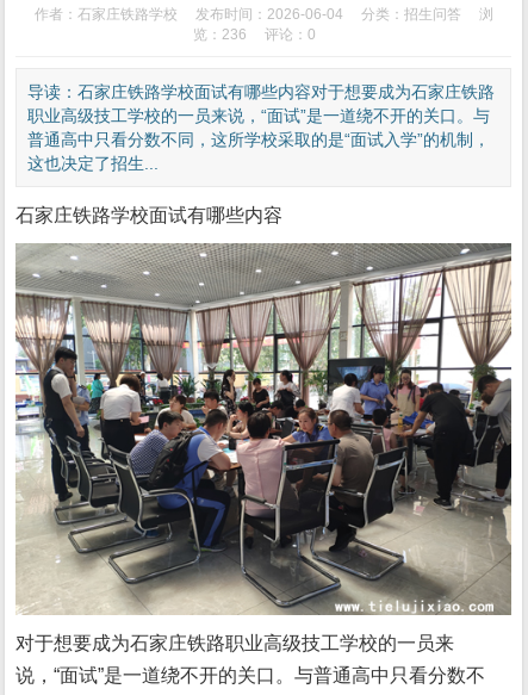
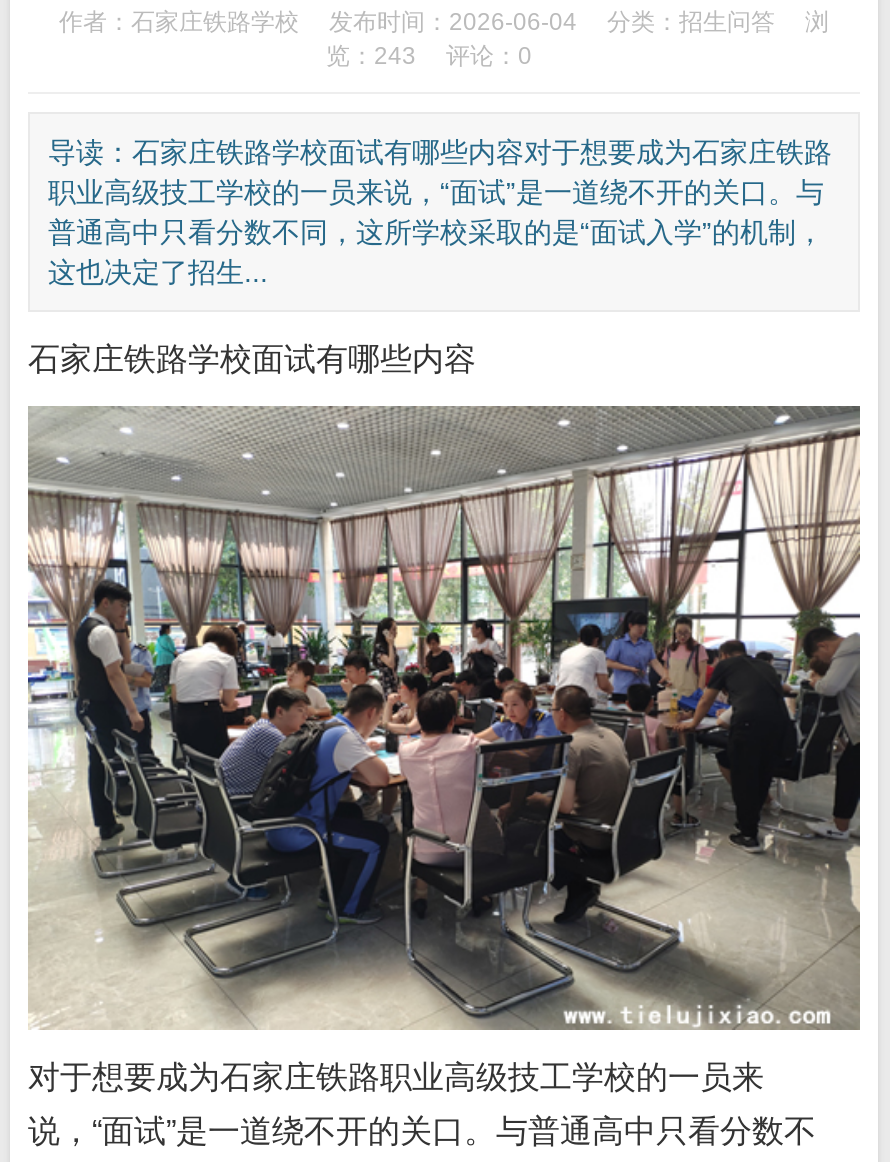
[193,27,316,43] 览：236 评论：0 -> [326,43,532,71] 览：243 评论：0

